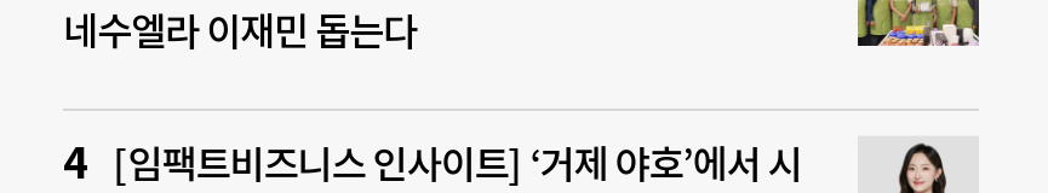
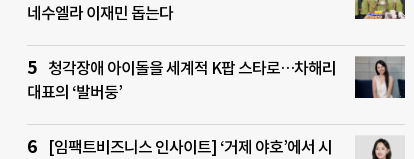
none -> [27,56,405,102] [image] | 청각장애 아이돌을 세계적 K팝 스타로…차해리 | 대표의 ‘발버둥’

